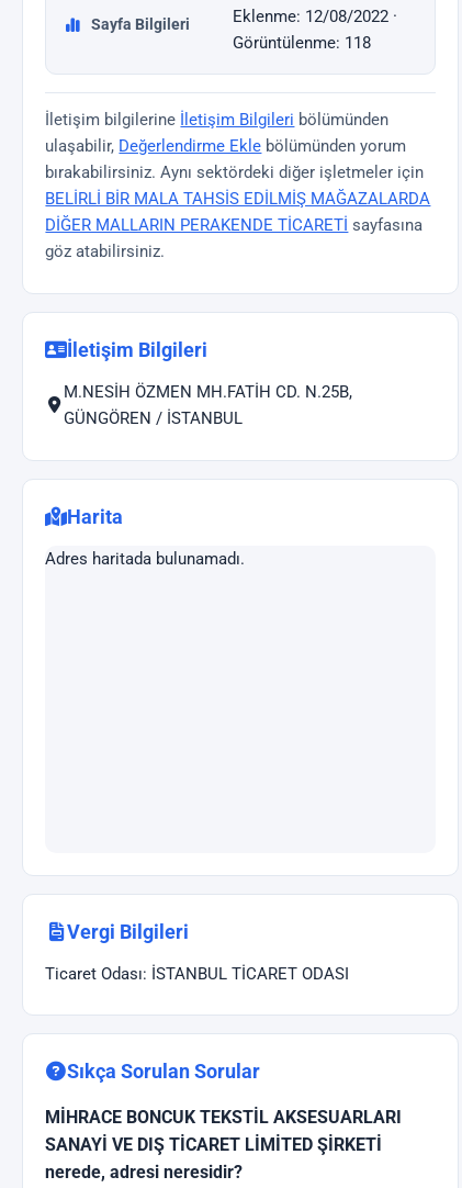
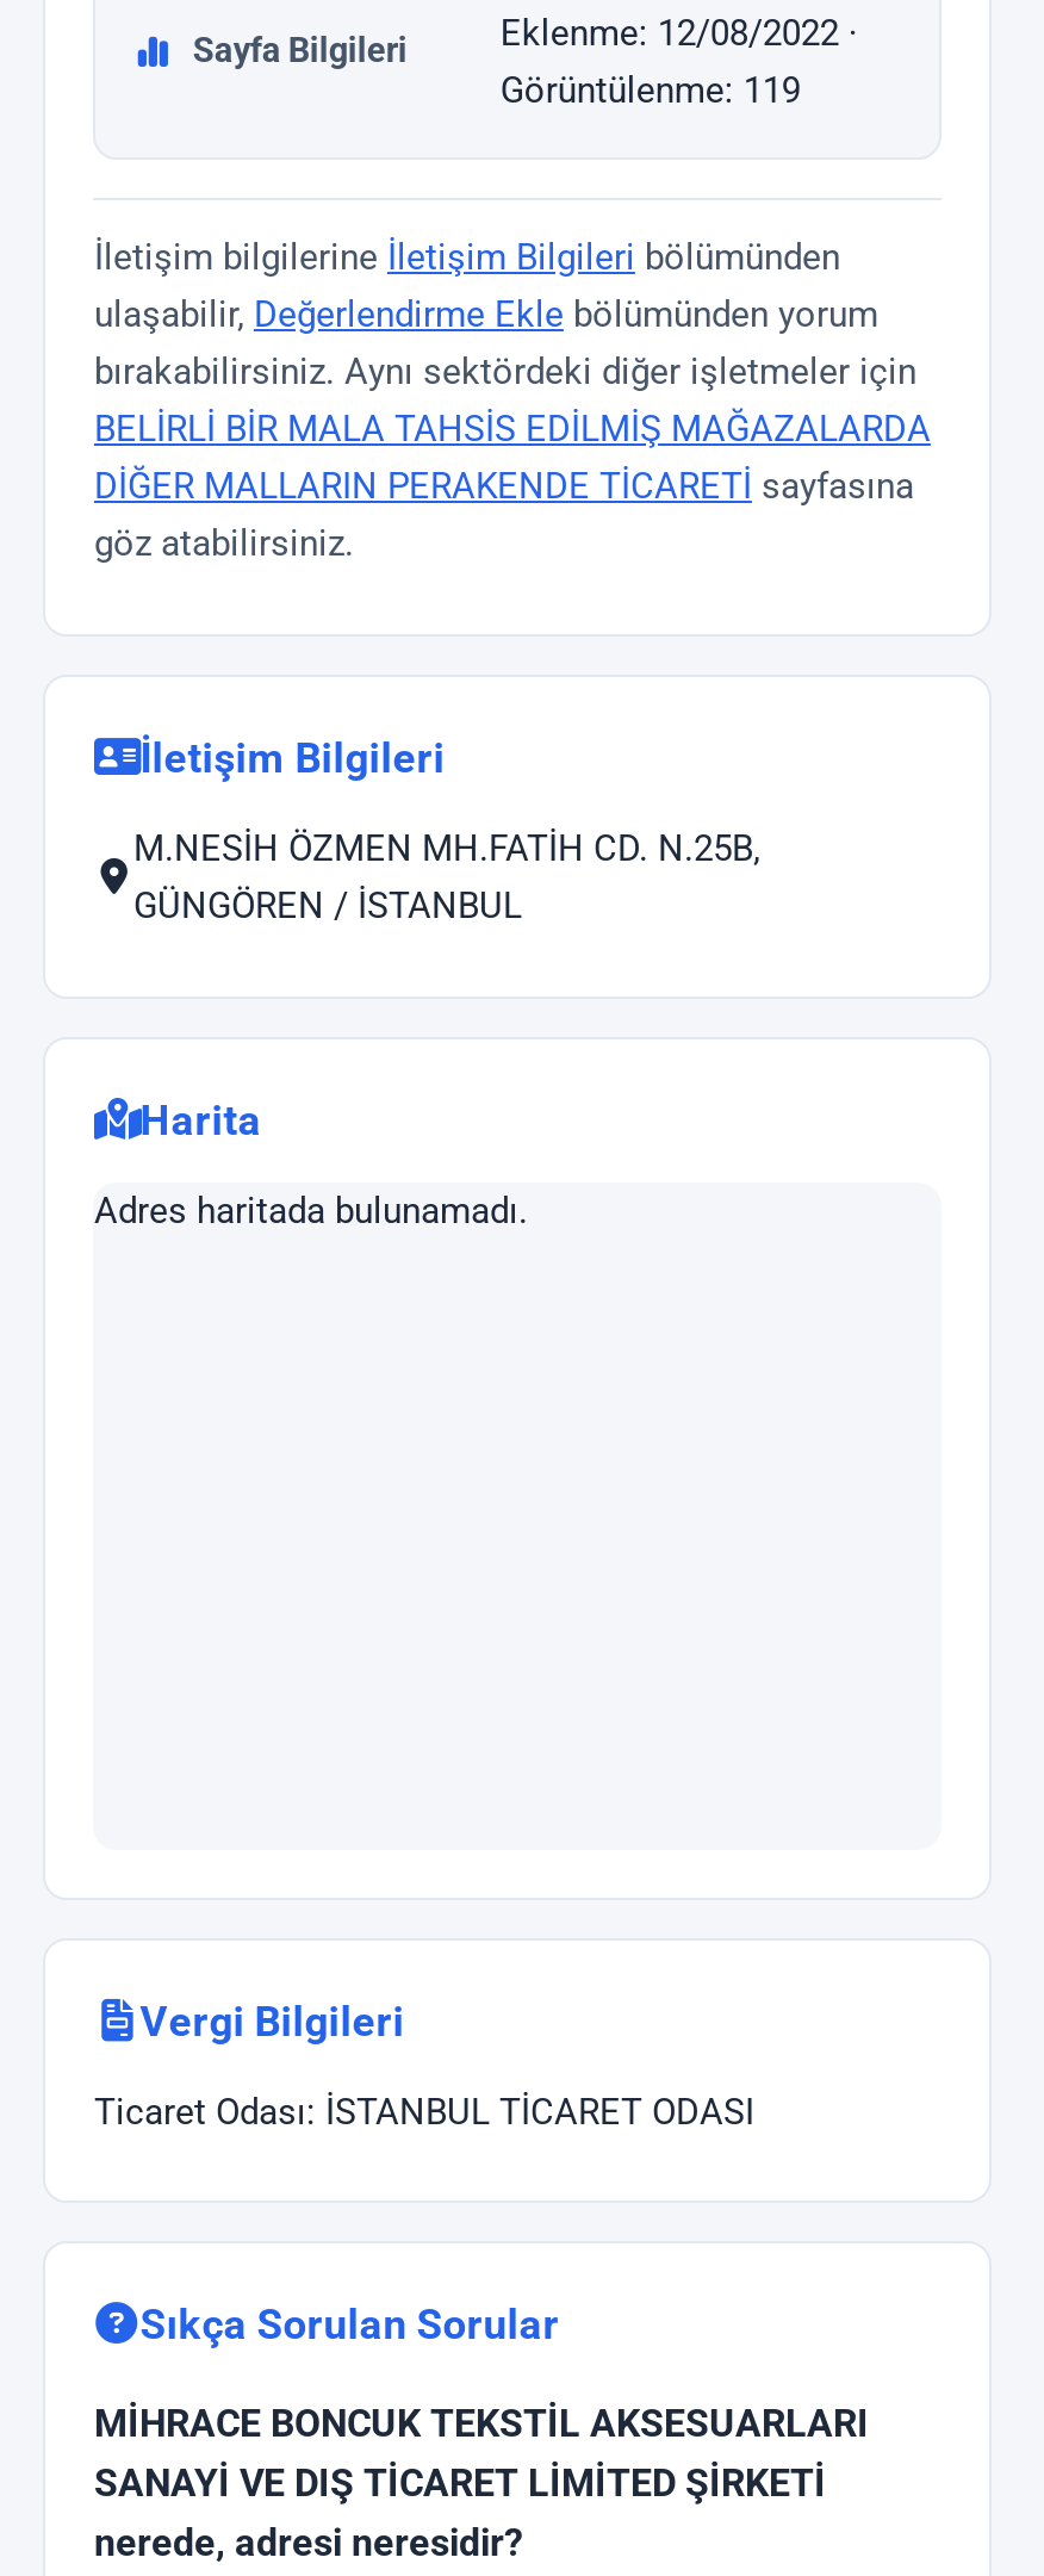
[233,33,371,53] Görüntülenme: 118 -> [500,70,801,113] Görüntülenme: 119

